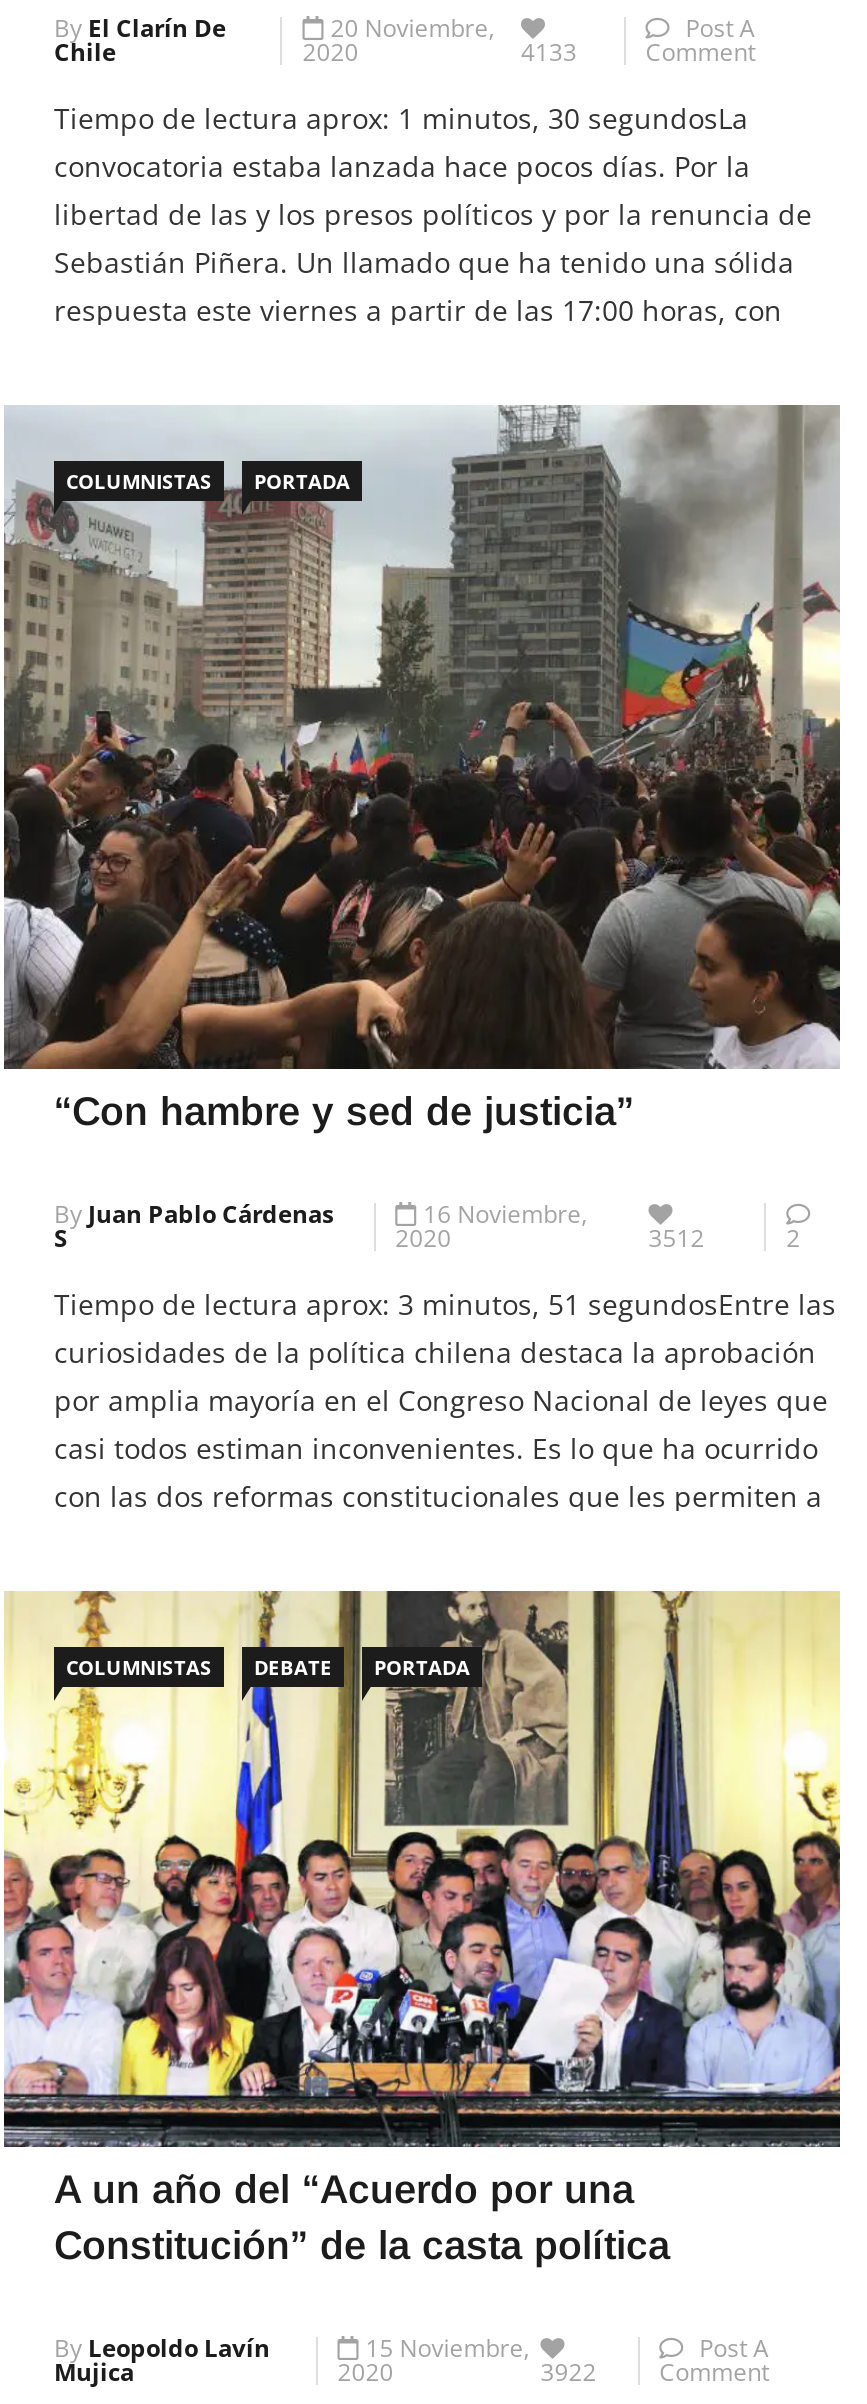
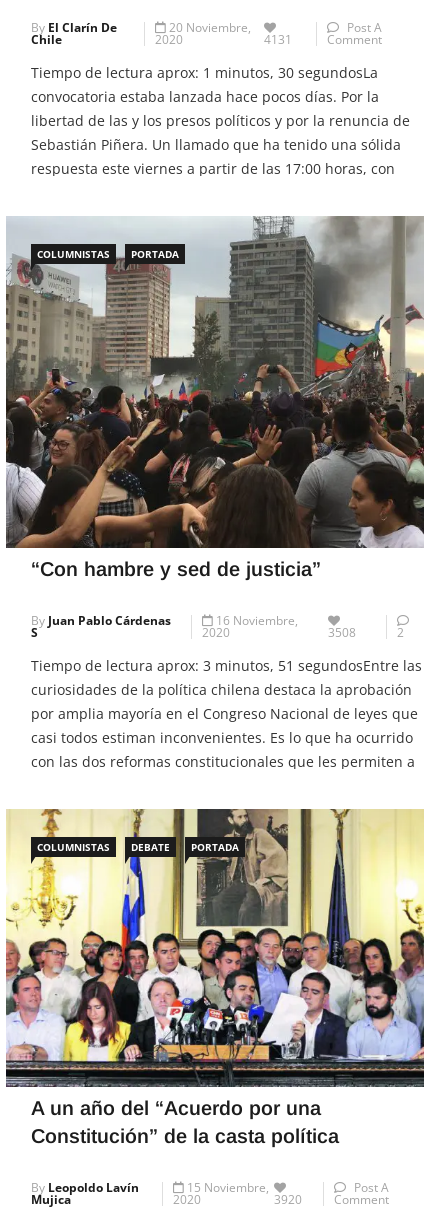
[521,35,577,69] 4133 -> [264,31,292,48] 4131
[648,1220,704,1254] 3512 -> [328,623,356,640] 3508
[541,2355,769,2389] 3922 Comment -> [274,1191,389,1208] 3920 Comment

